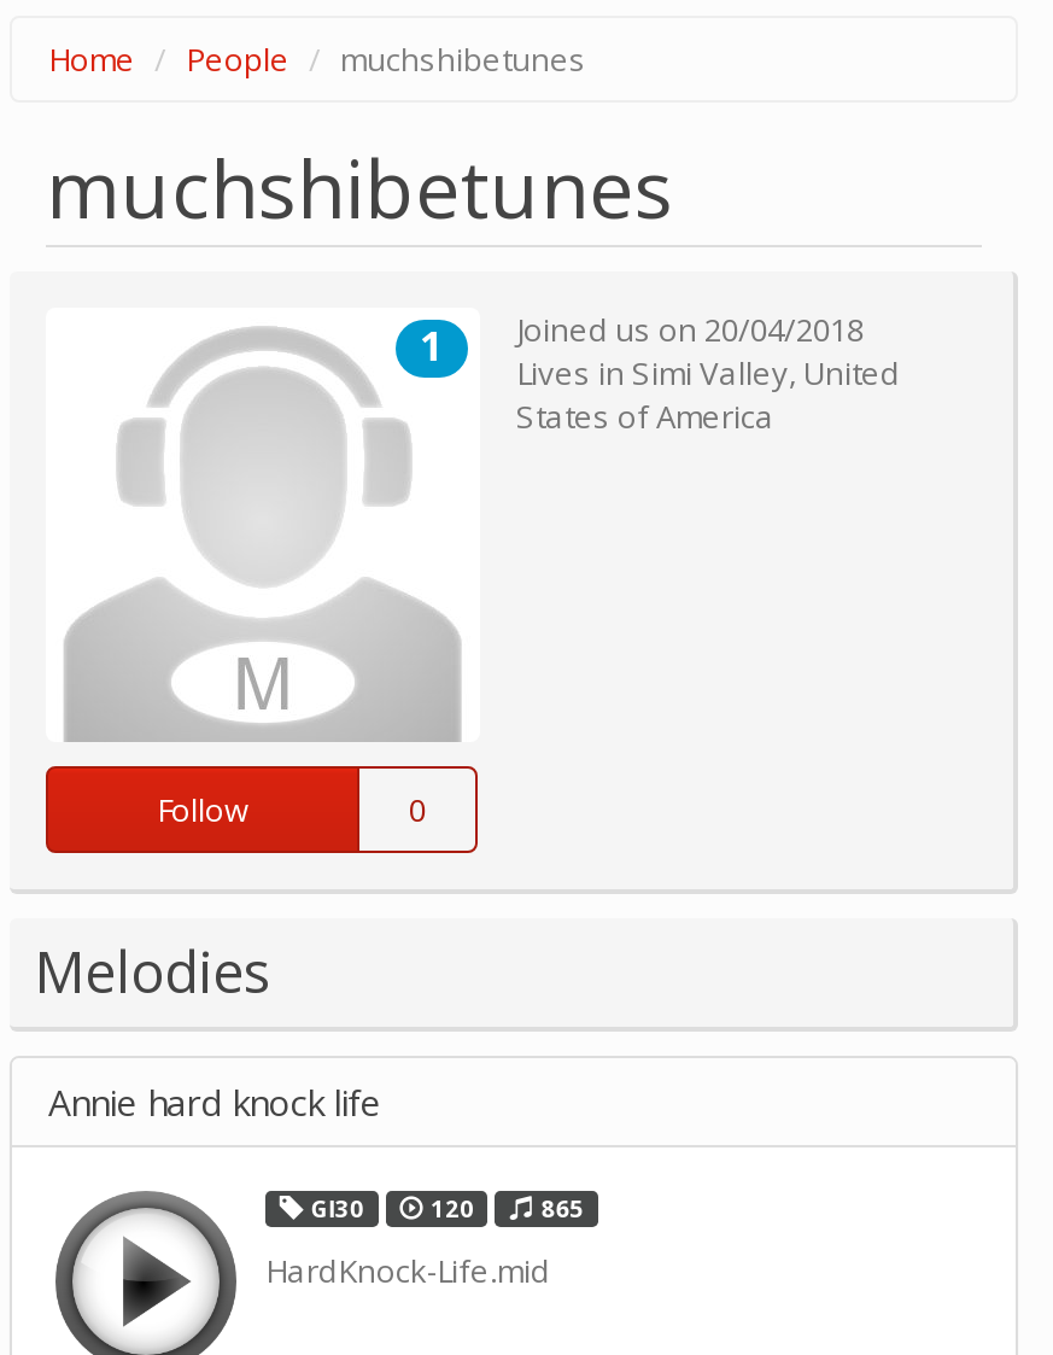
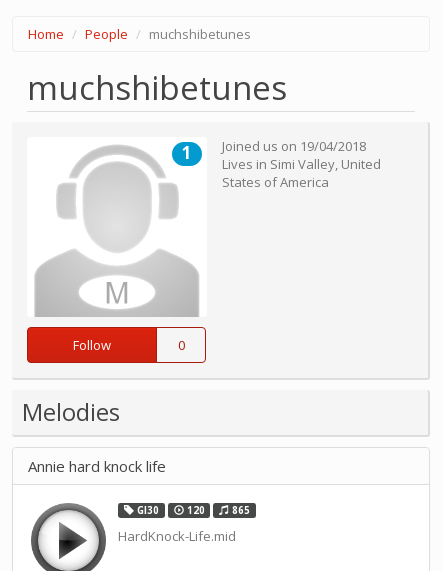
[420,308,900,395] 1 Joined us on 20/04/2018 Lives in Simi Valley, United -> [182,137,381,173] 1 Joined us on 19/04/2018 Lives in Simi Valley, United

